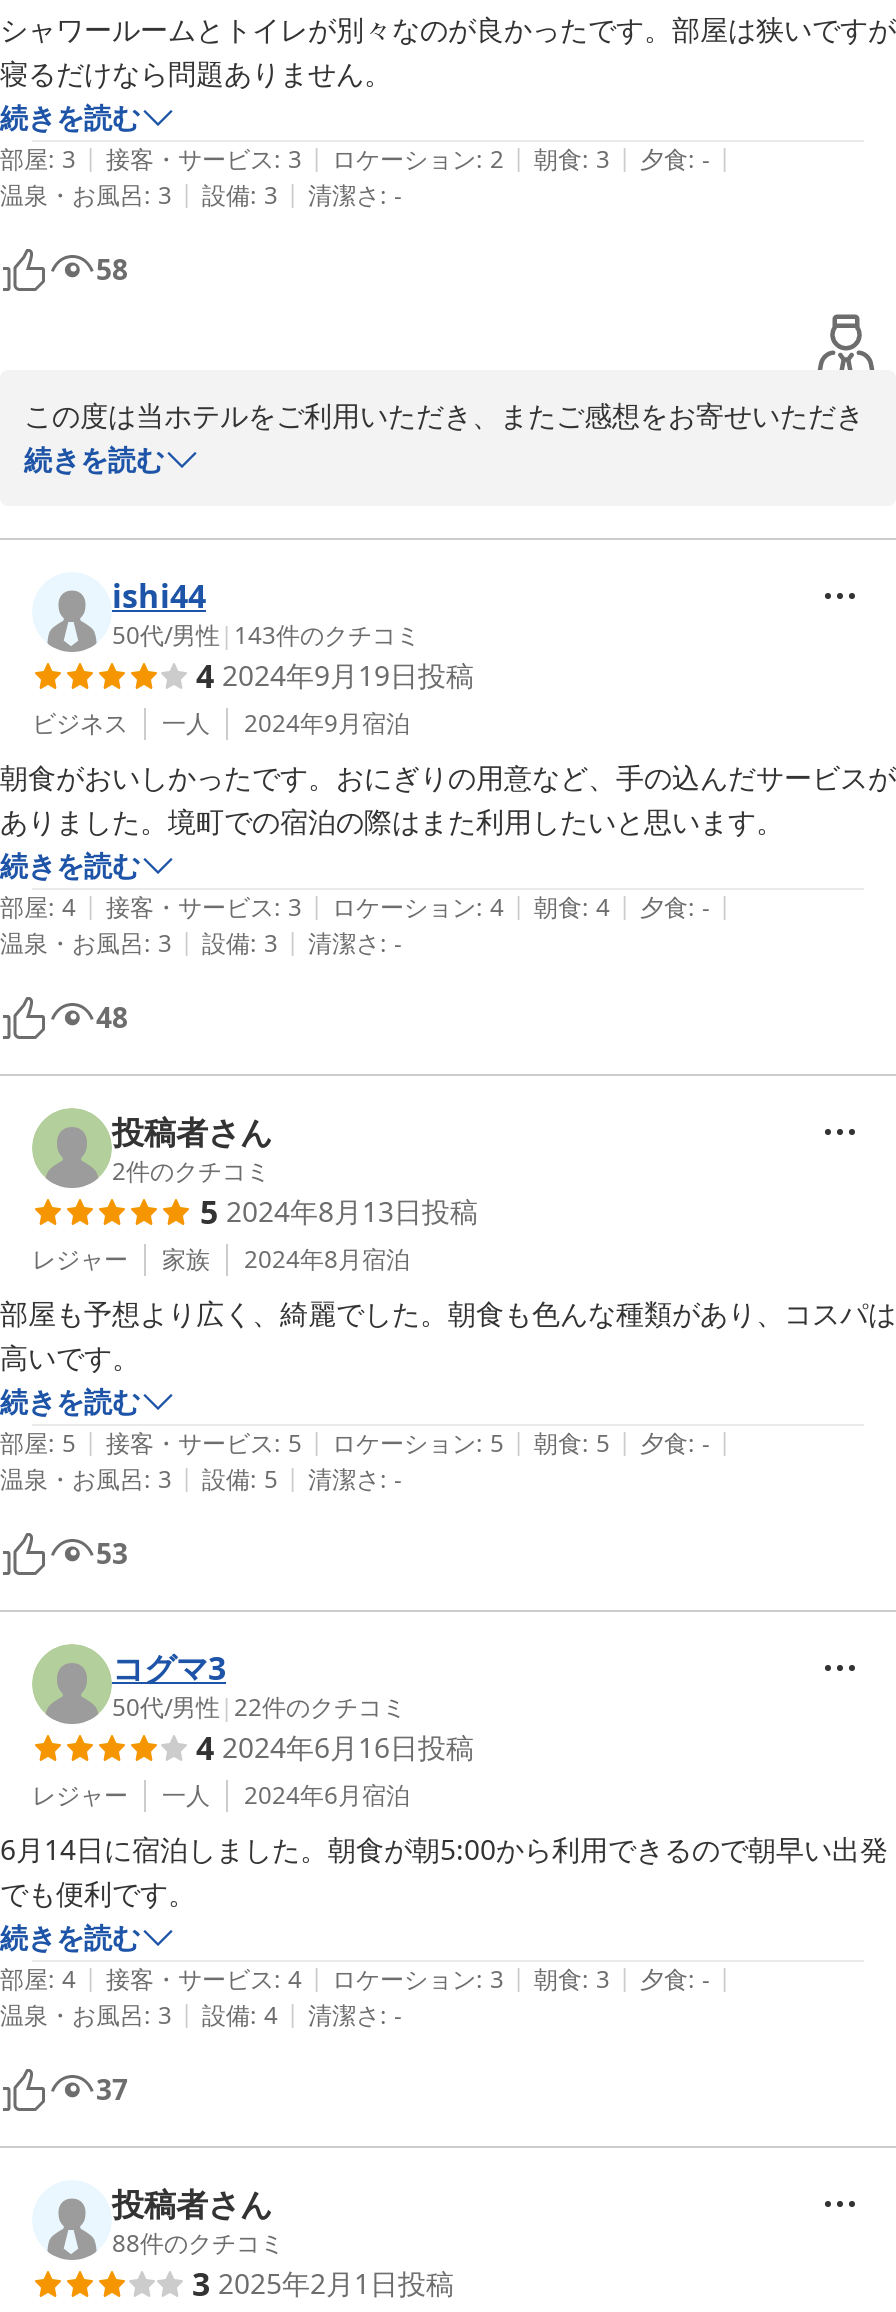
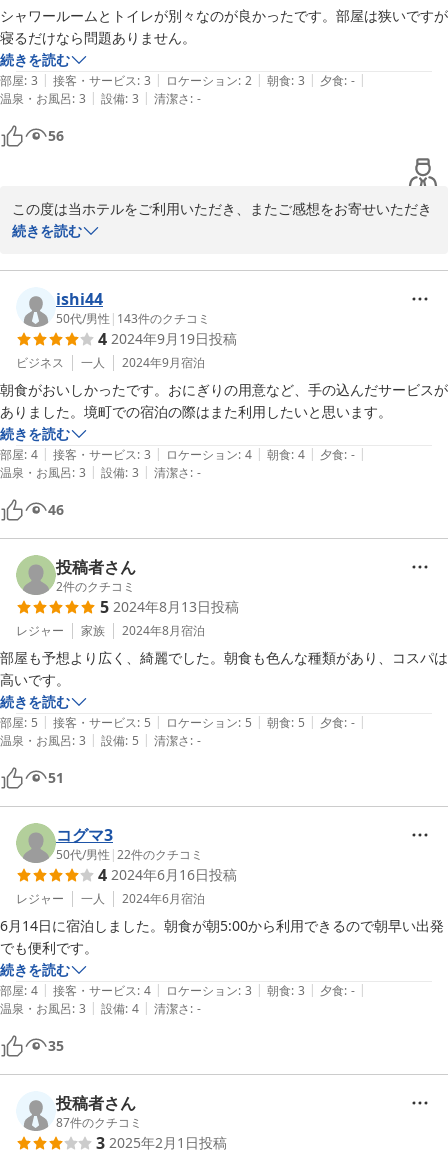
[96,250,128,288] 58 -> [48,126,64,145] 56
[96,998,128,1036] 48 -> [48,500,64,519] 46
[96,1534,128,1572] 53 -> [48,768,64,787] 51
[96,2070,128,2108] 37 -> [48,1036,64,1055] 35
[112,2226,284,2260] 88件のクチコミ -> [56,1114,142,1131] 87件のクチコミ

